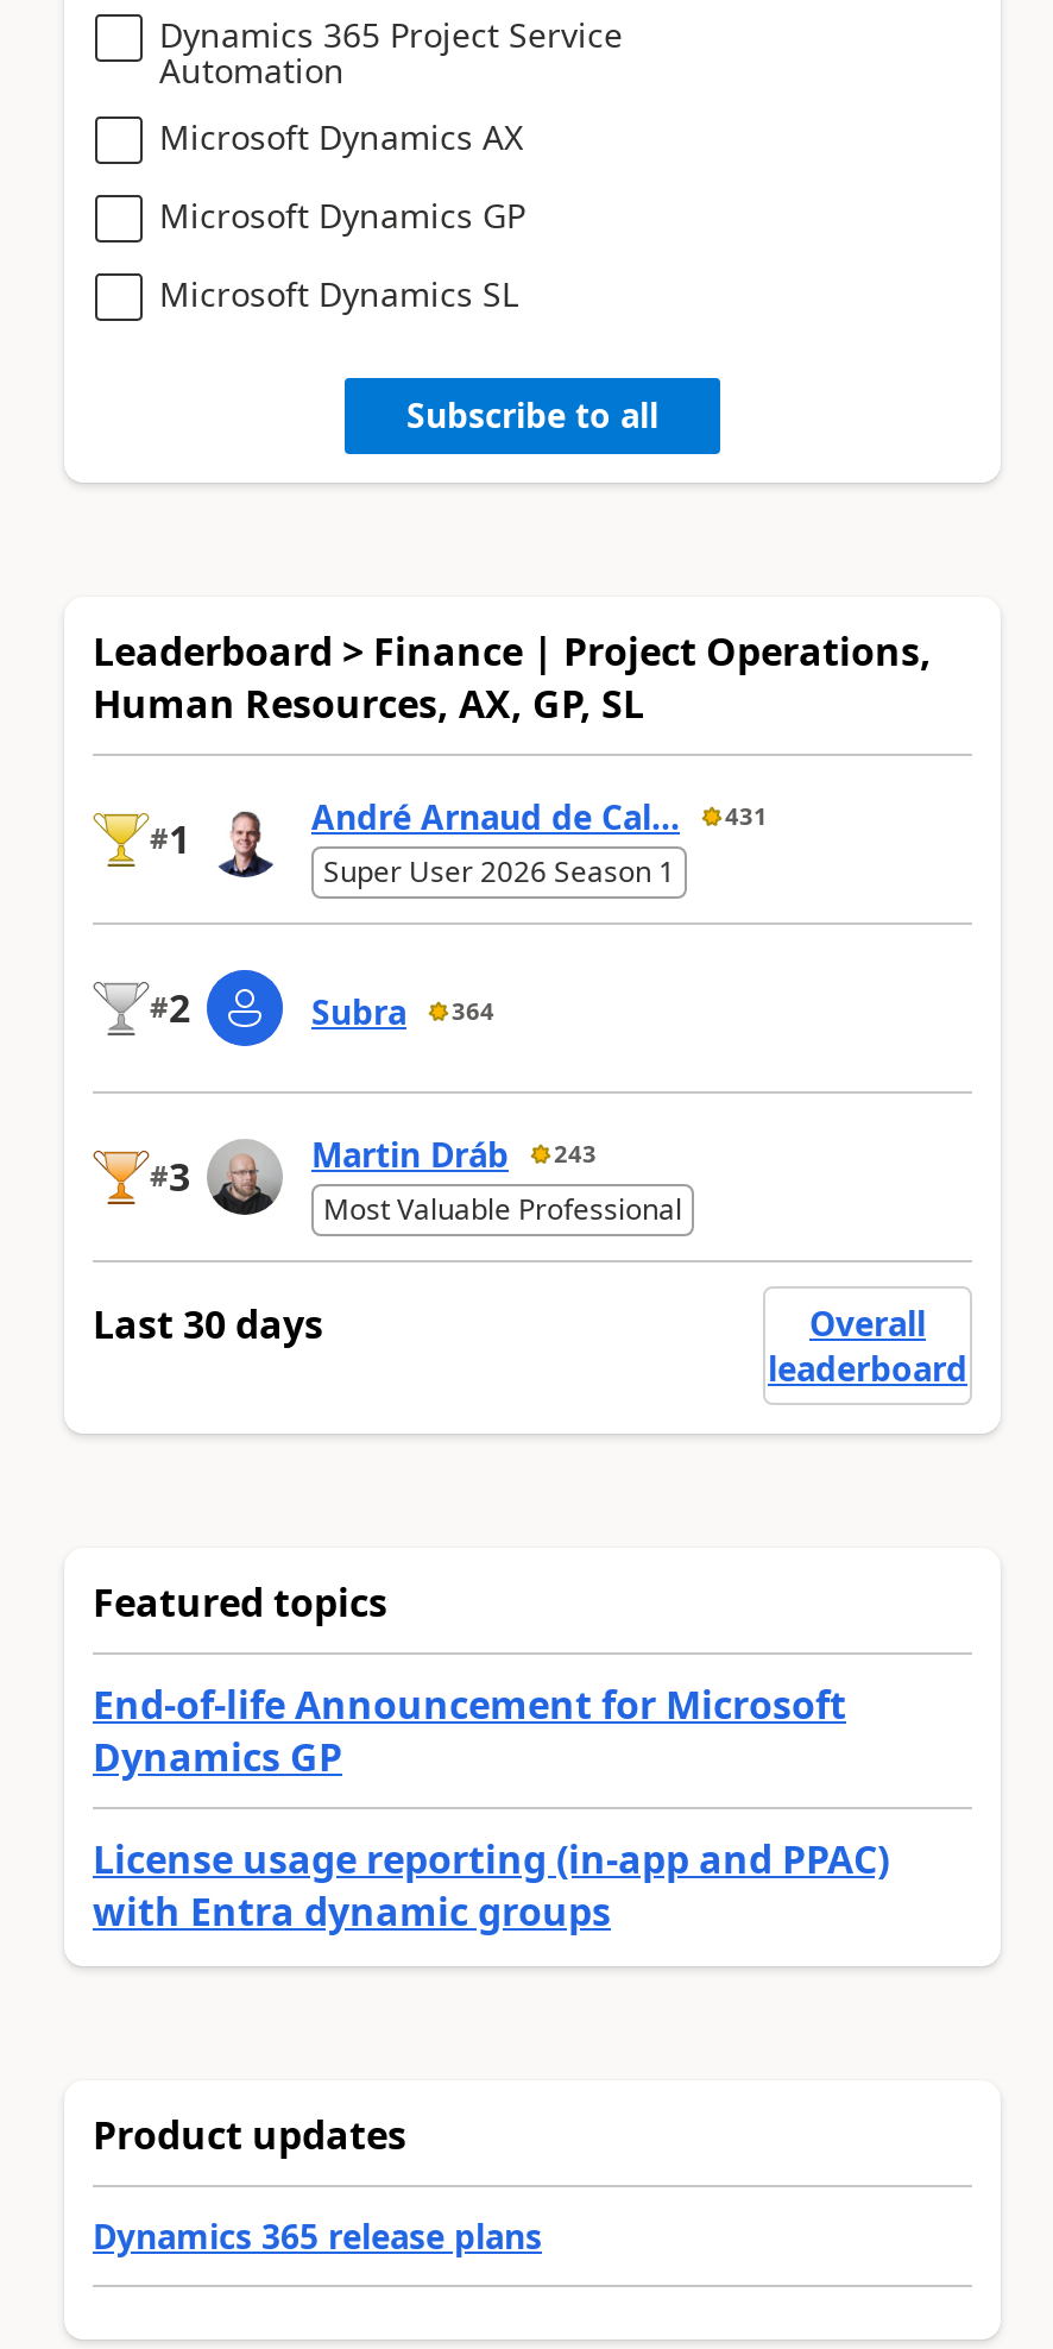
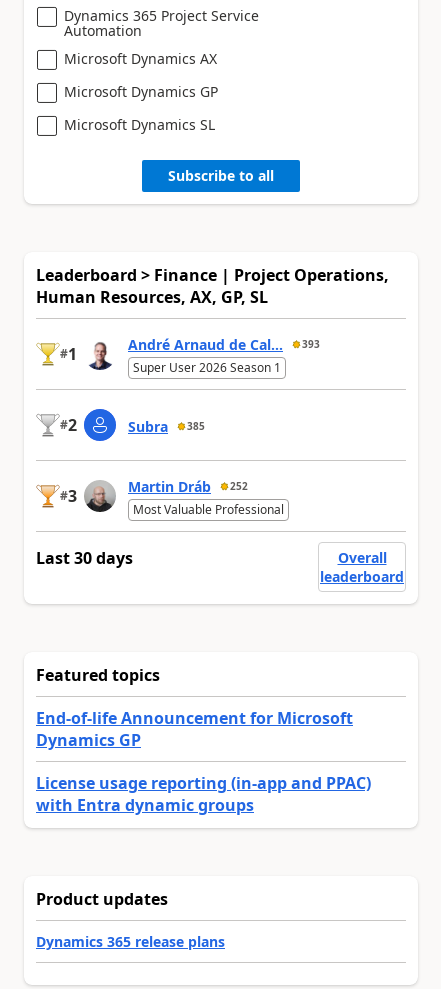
[311,793,768,839] André Arnaud de Cal... 431 -> [128,335,320,354] André Arnaud de Cal... 393
[311,988,494,1034] Subra 364 -> [128,417,205,436] Subra 385
[311,1131,597,1176] Martin Dráb 243 -> [128,477,248,496] Martin Dráb 252

